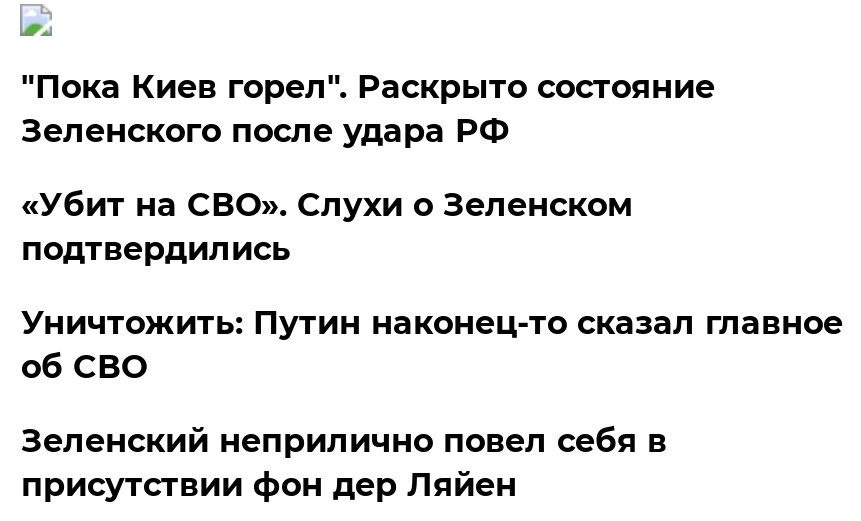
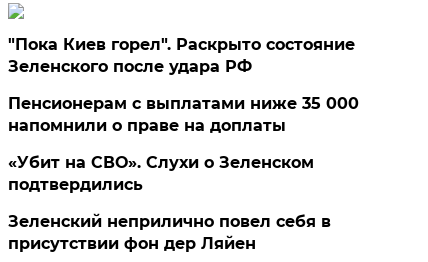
none -> [8,94,359,135] Пенсионерам с выплатами ниже 35 000 | напомнили о праве на доплаты
moved [21,186,633,268] -> [8,153,314,194]: «Убит на СВО». Слухи о Зеленском | подтвердились
[21,304,843,386] Уничтожить: Путин наконец-то сказал главное | об СВО -> none

